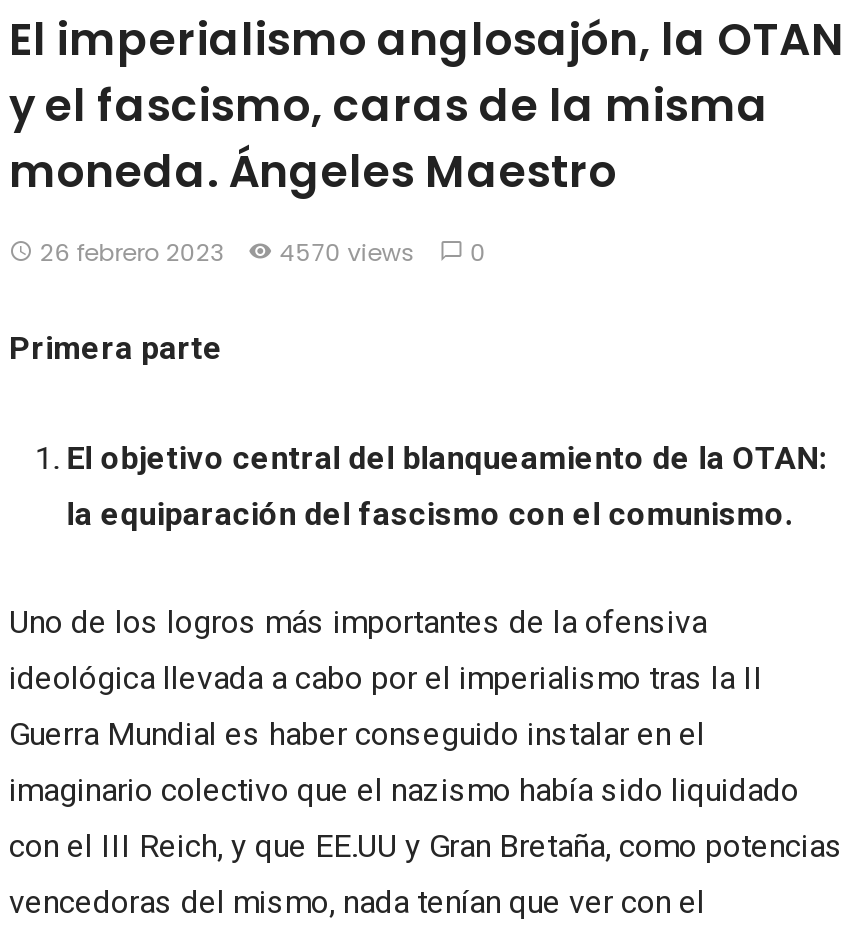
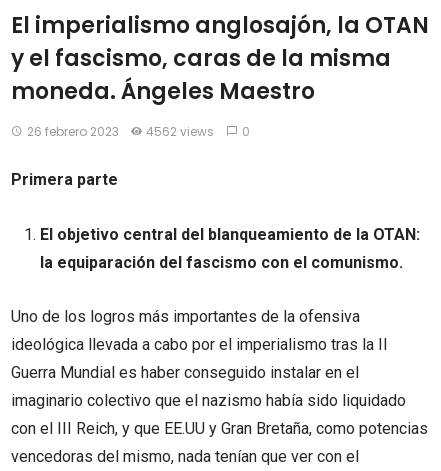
[40,235,487,269] 26 febrero 2023 4570 views 0 -> [27,123,250,140] 26 febrero 2023 4562 views 0

